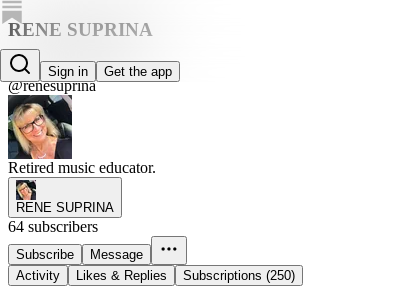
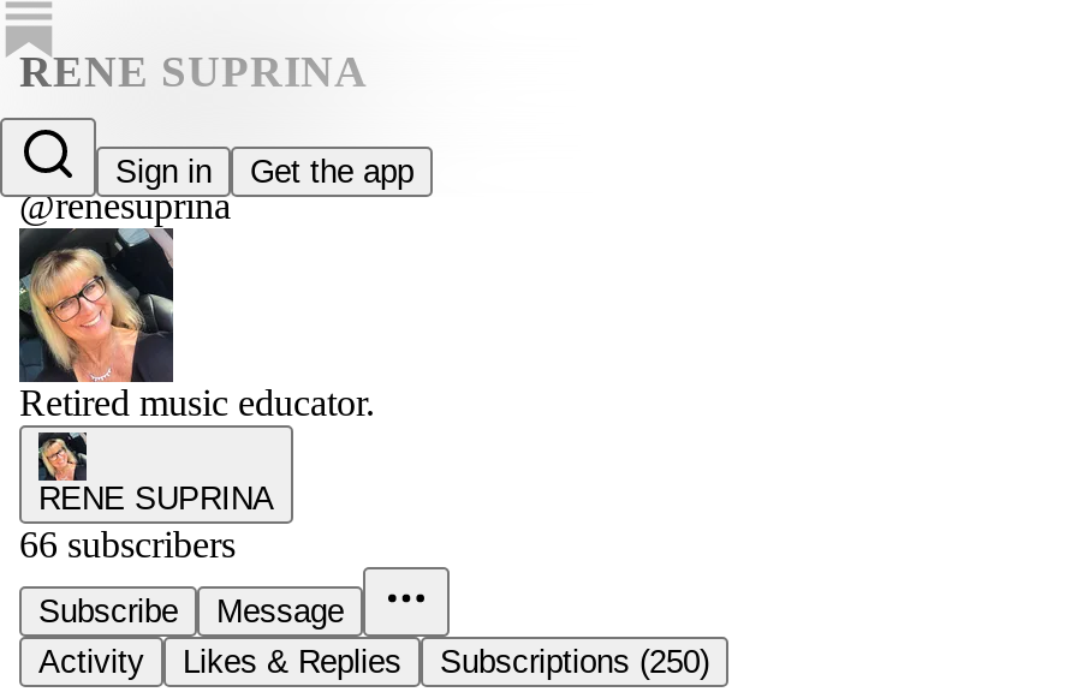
[8,218,98,235] 64 subscribers -> [19,525,236,566] 66 subscribers

